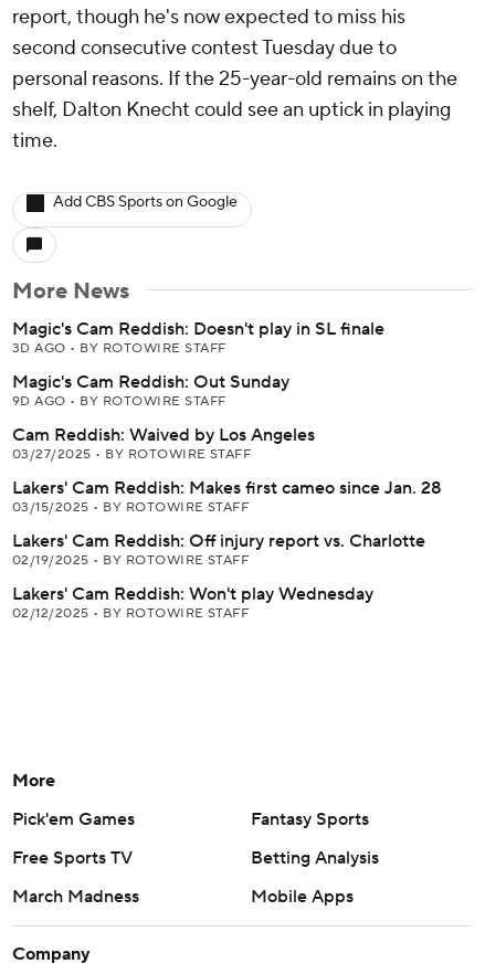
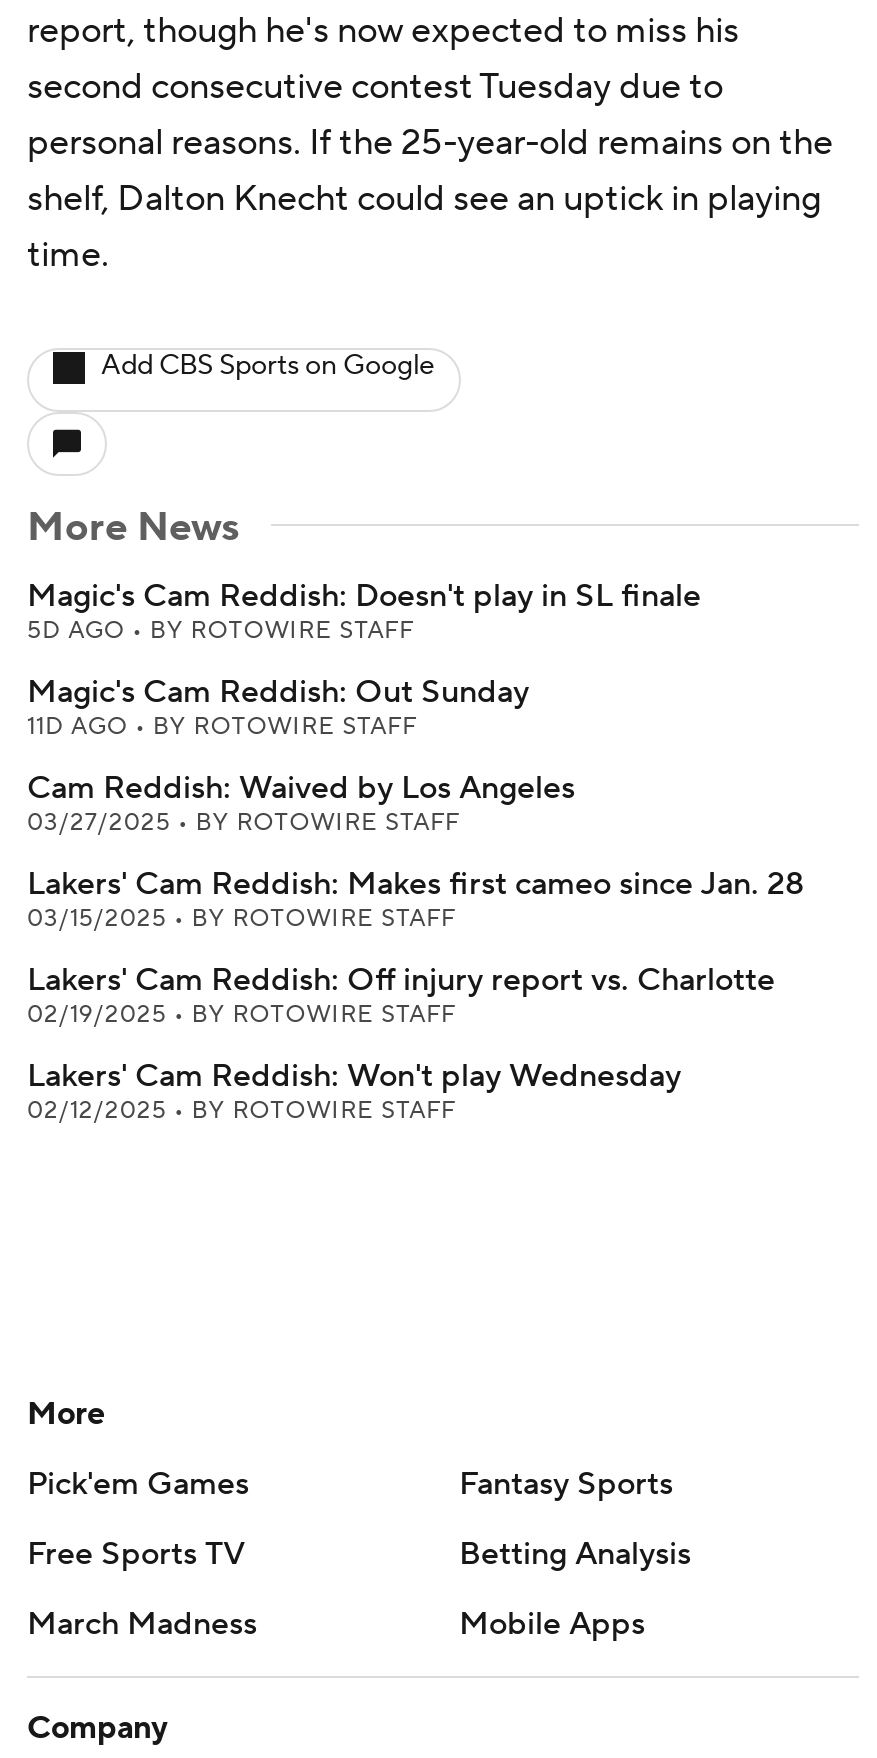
[12,340,226,357] 3D AGO • BY ROTOWIRE STAFF -> [27,616,414,646] 5D AGO • BY ROTOWIRE STAFF
[12,393,226,410] 9D AGO • BY ROTOWIRE STAFF -> [27,712,417,742] 11D AGO • BY ROTOWIRE STAFF

